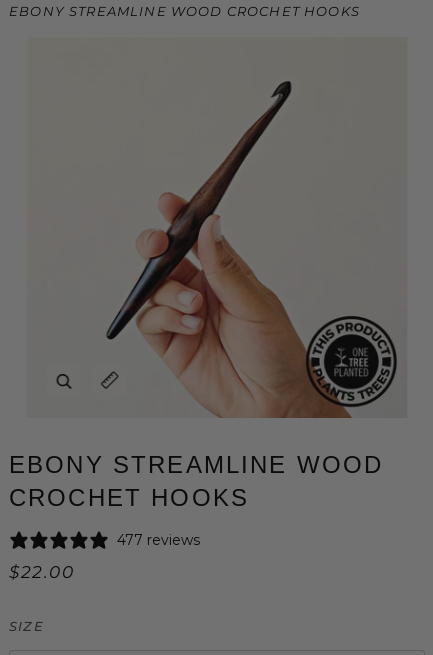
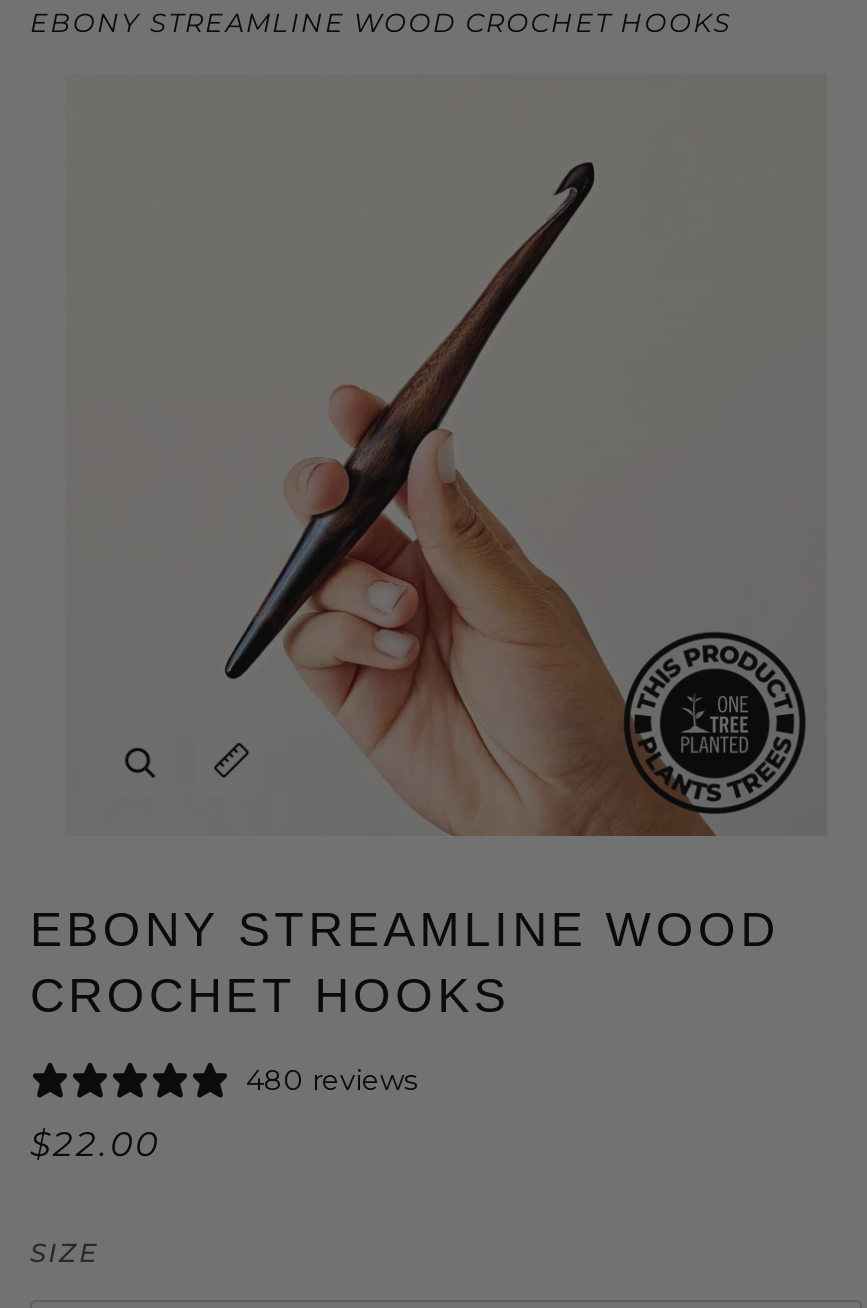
[117,531,200,549] 477 reviews -> [246,1061,418,1097] 480 reviews

